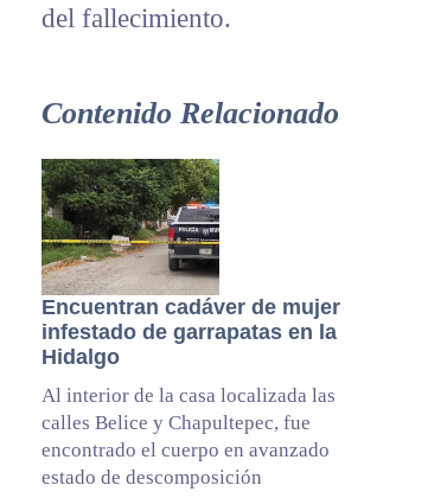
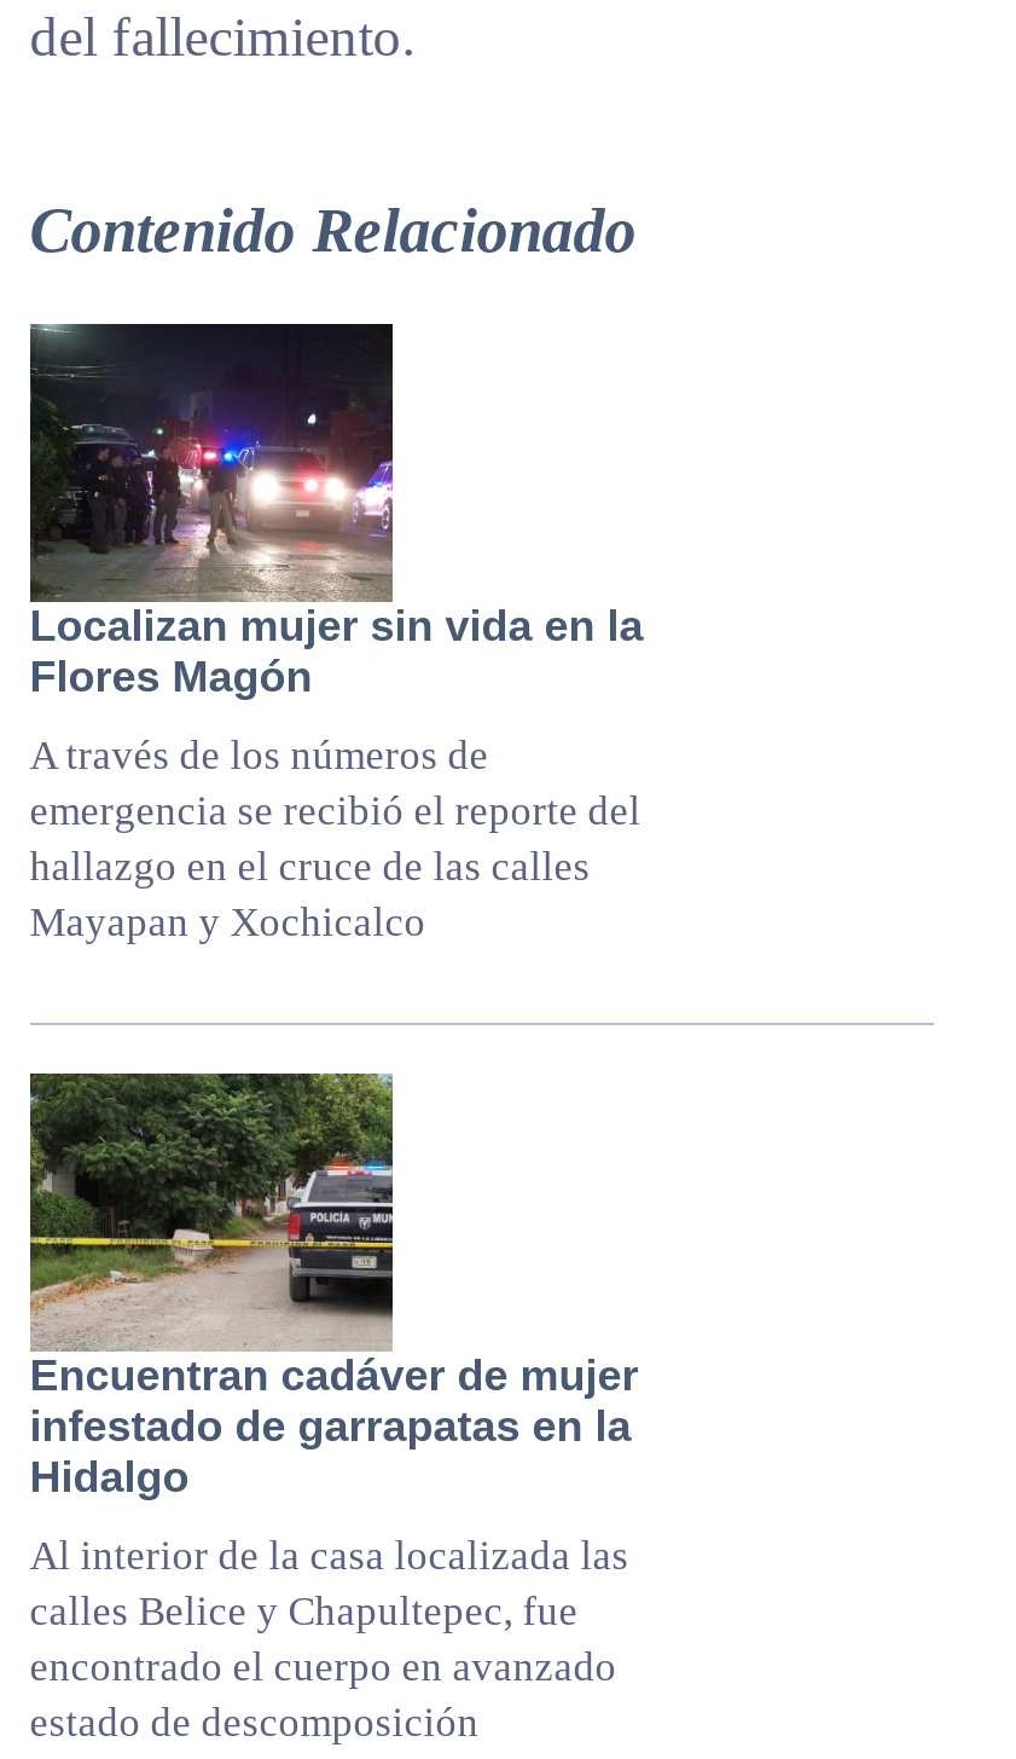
none -> [28,322,643,945] [image] | Localizan mujer sin vida en la | Flores Magón | A través de los números de | emergencia se recibió el reporte del | hallazgo en el cruce de las calles | Mayapan y Xochicalco

